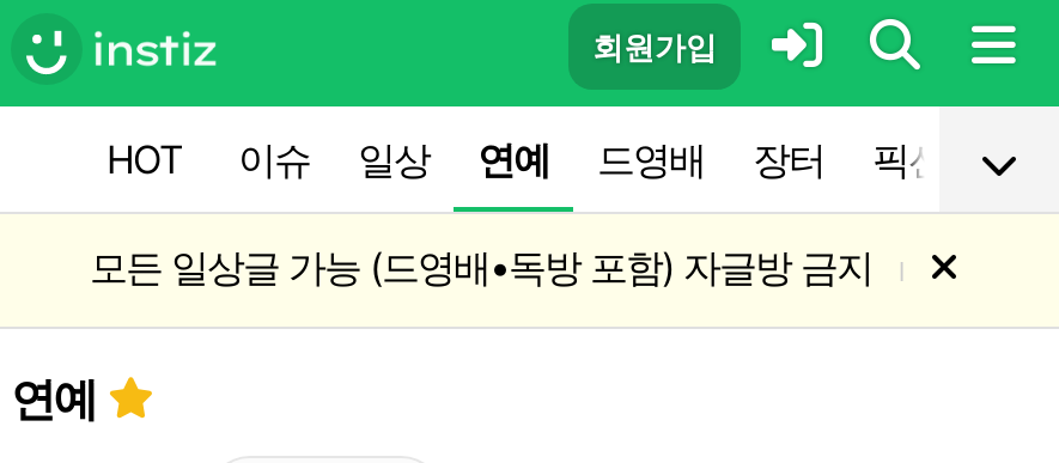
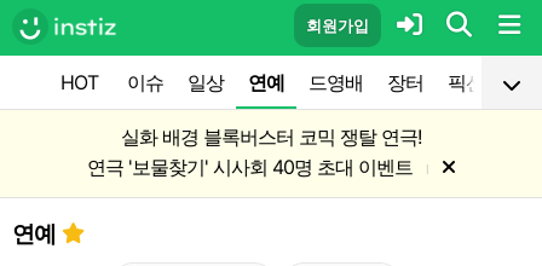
[90,243,872,291] 모든 일상글 가능 (드영배•독방 포함) 자글방 금지 -> [87,125,421,179] 실화 배경 블록버스터 코믹 쟁탈 연극! | 연극 '보물찾기' 시사회 40명 초대 이벤트

